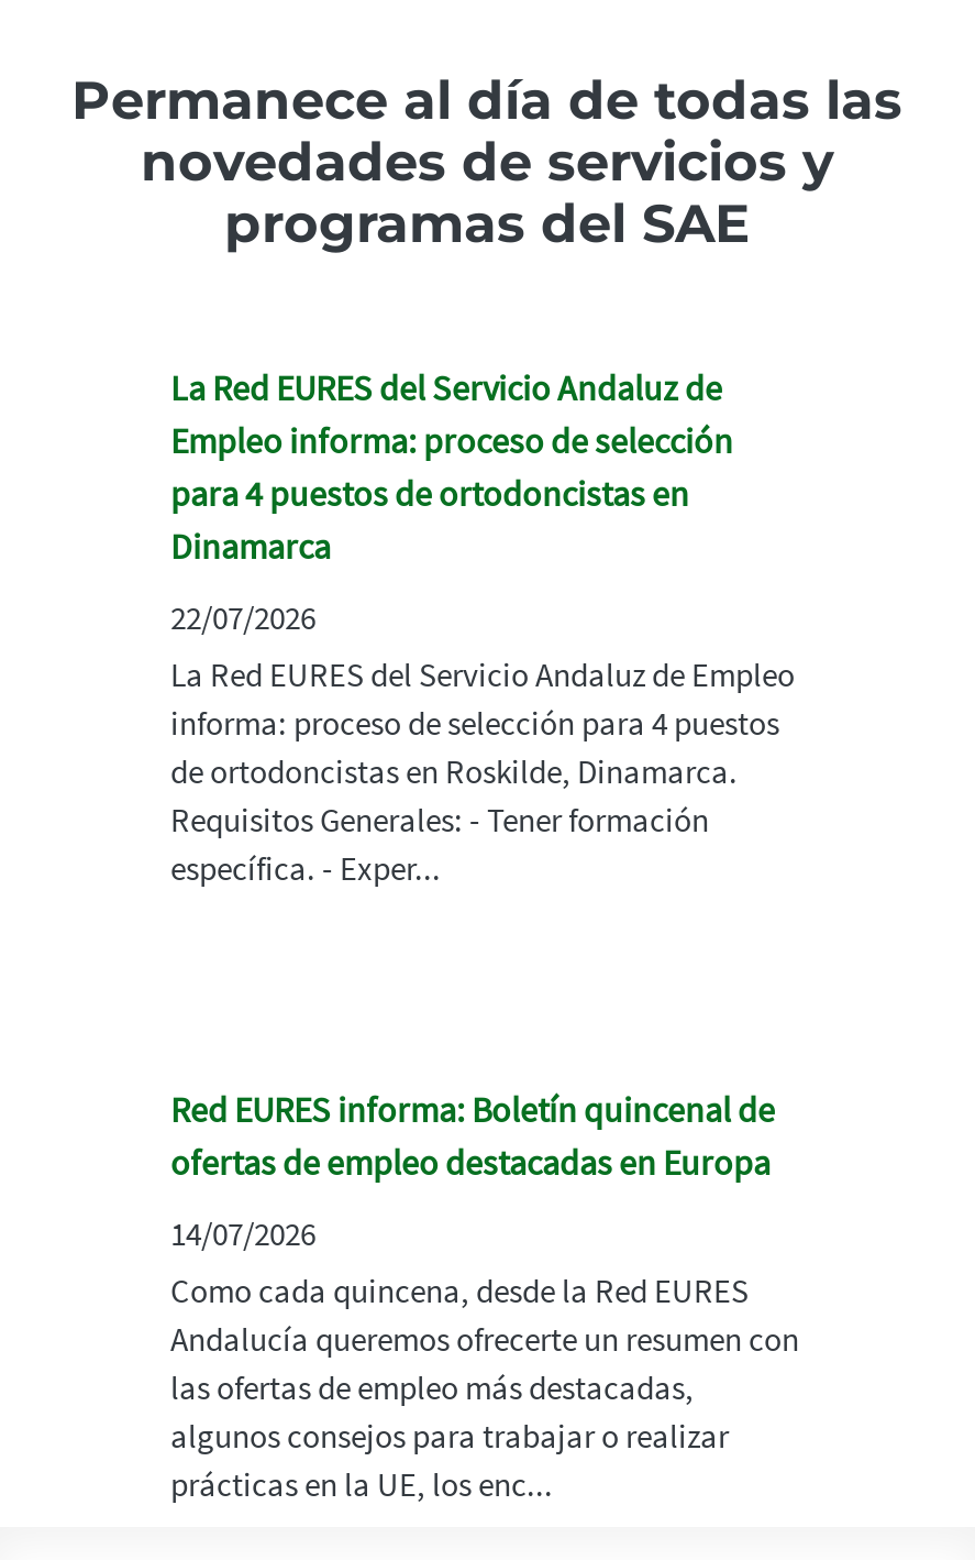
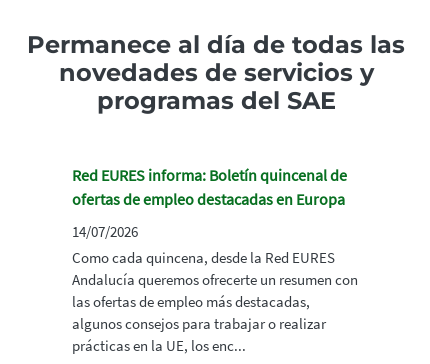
[170,365,795,889] La Red EURES del Servicio Andaluz de | Empleo informa: proceso de selección | para 4 puestos de ortodoncistas en | Dinamarca | 22/07/2026 | La Red EURES del Servicio Andaluz de Empleo | informa: proceso de selección para 4 puestos | de ortodoncistas en Roskilde, Dinamarca. | Requisitos Generales: - Tener formación | específica. - Exper... -> none

